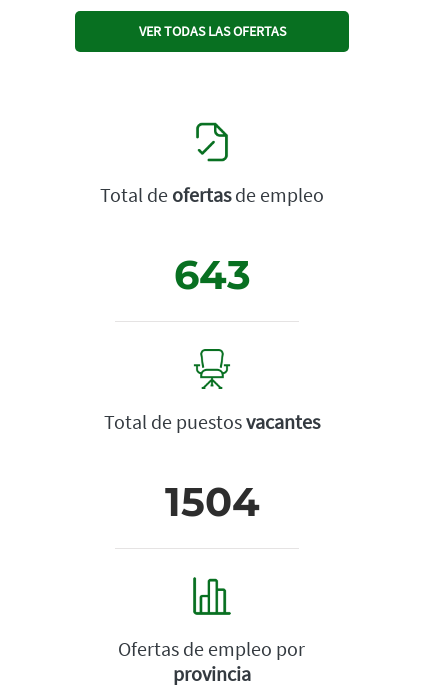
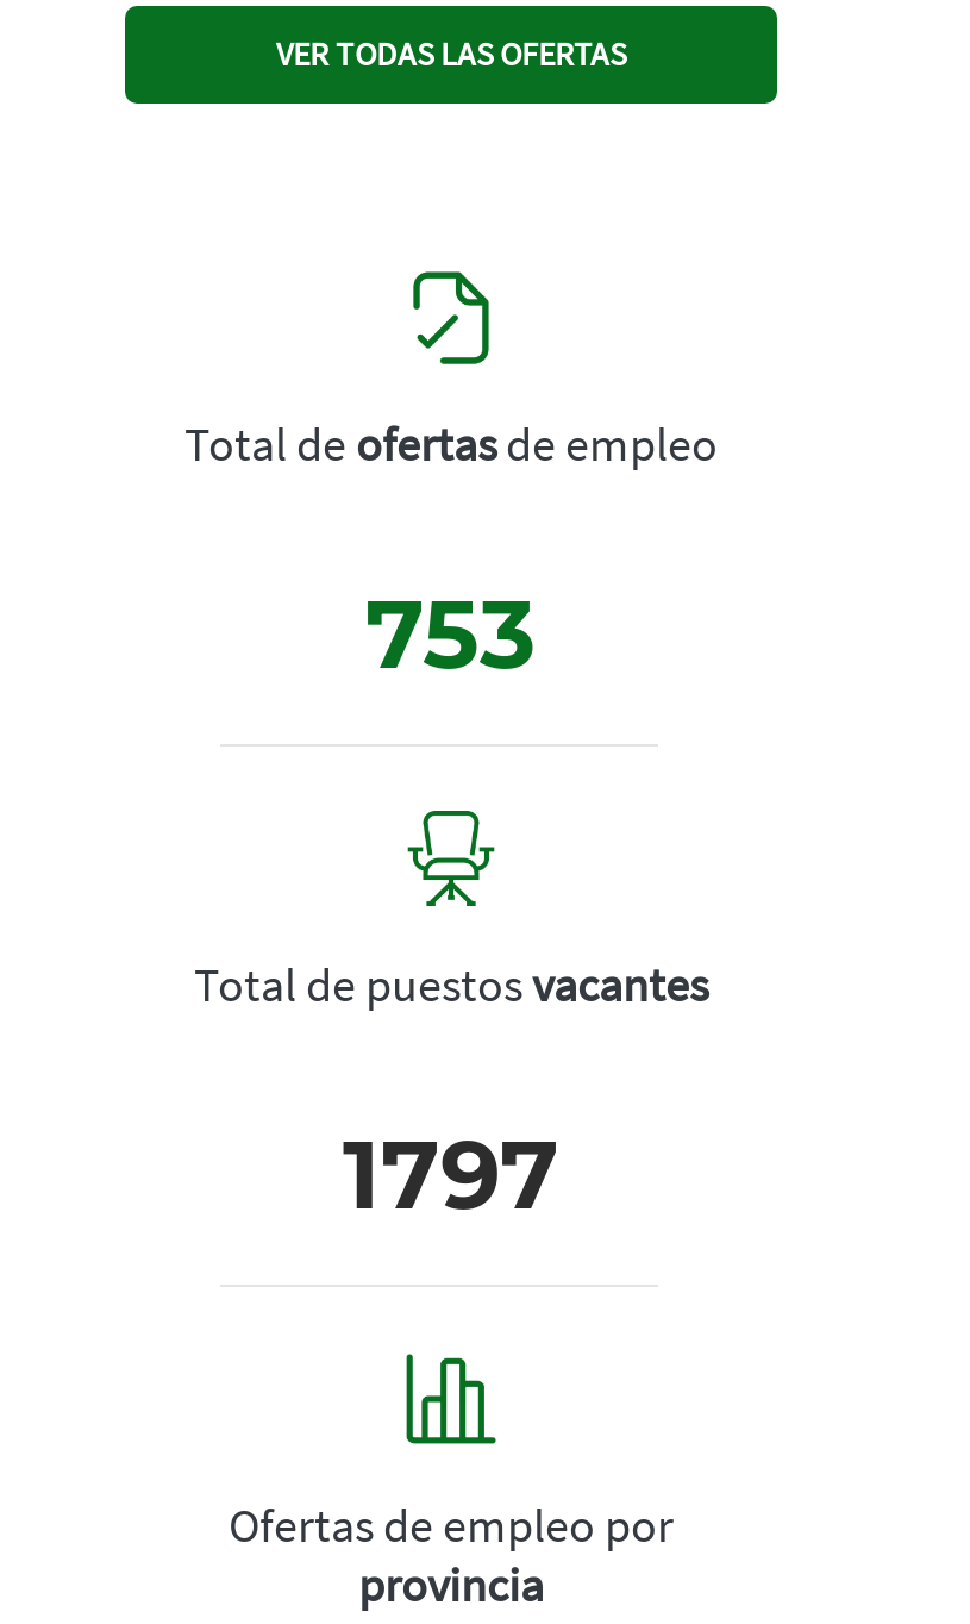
[173,250,250,299] 643 -> [365,576,537,692] 753
[164,477,259,526] 1504 -> [343,1116,559,1233] 1797

